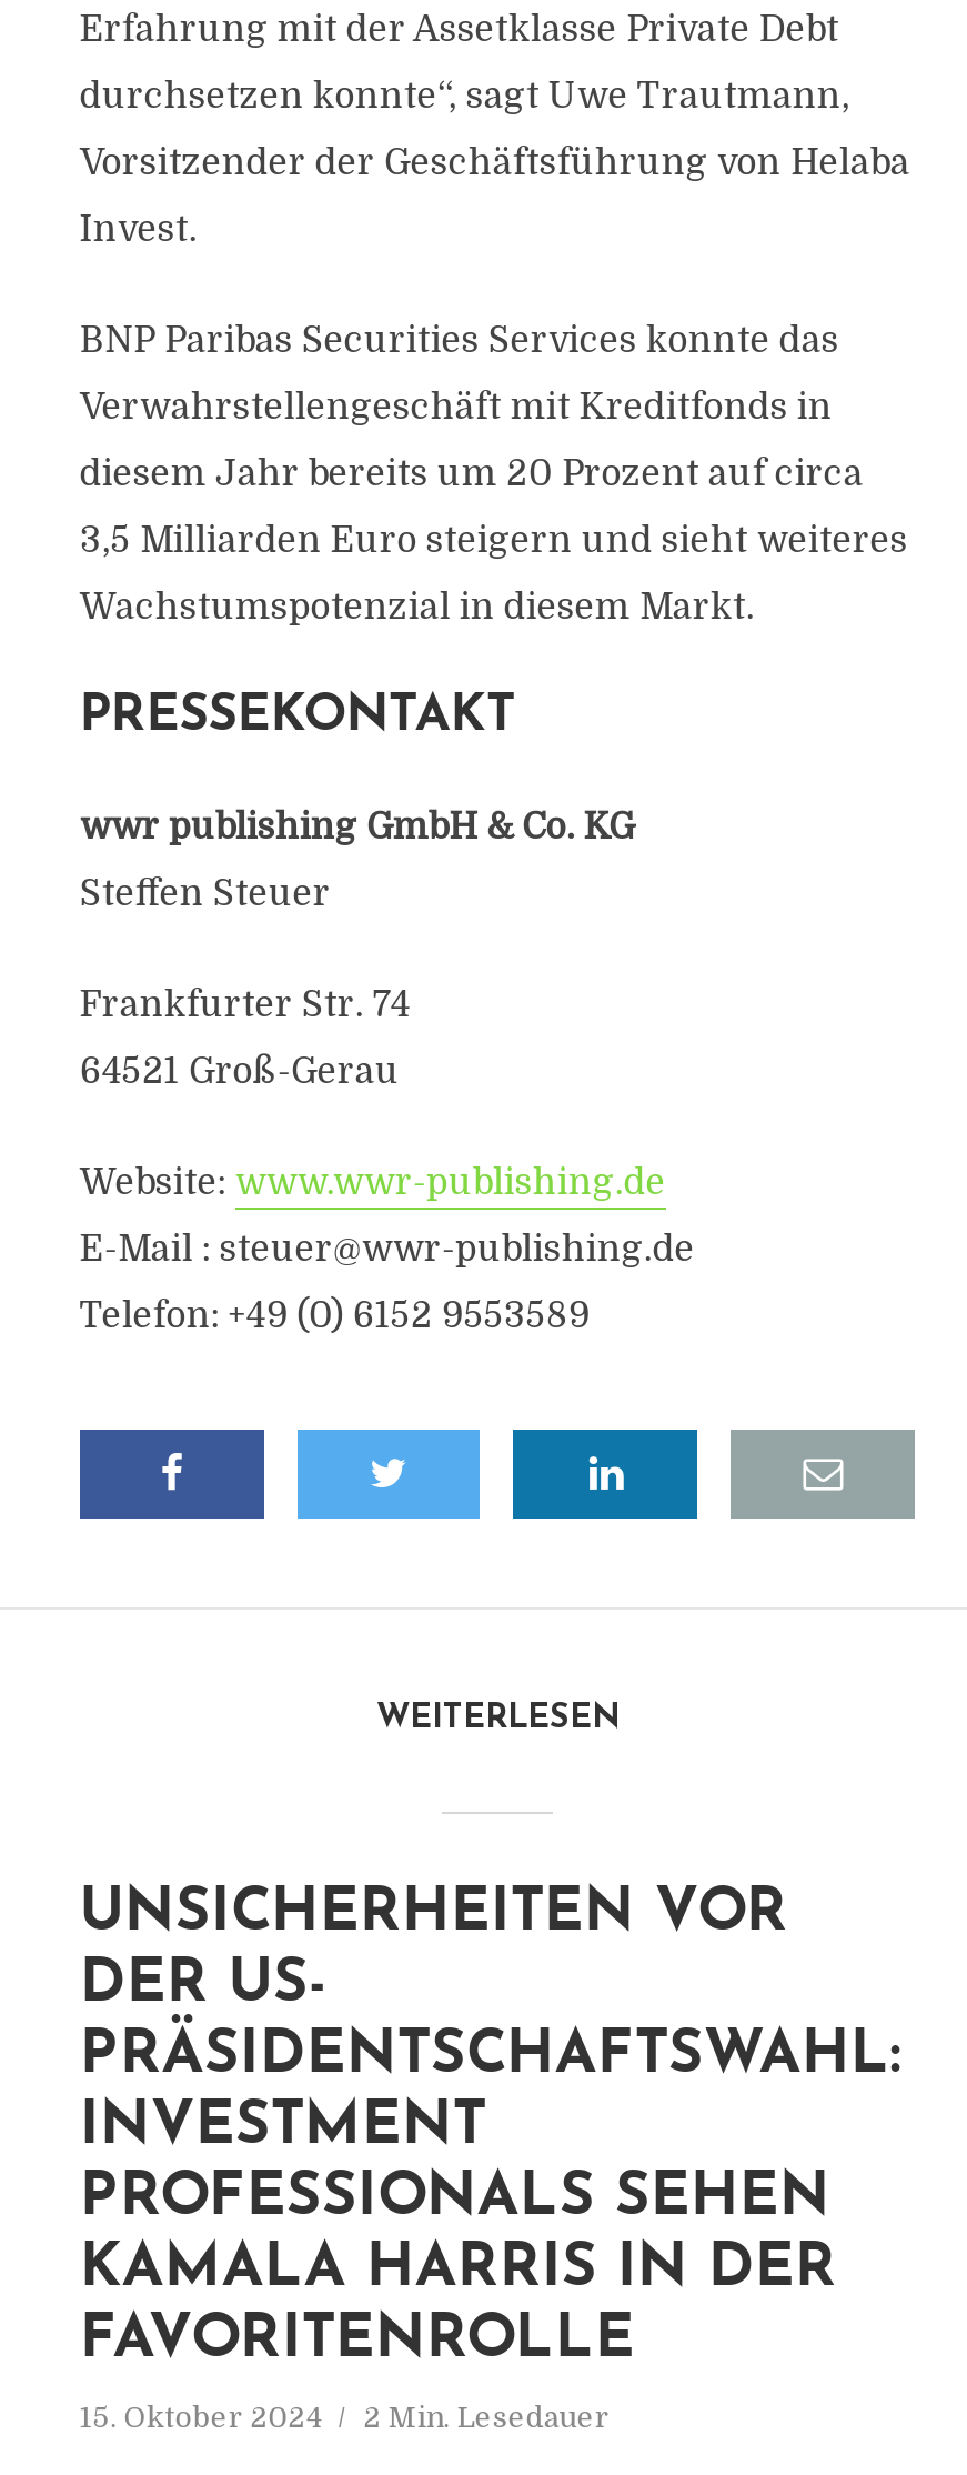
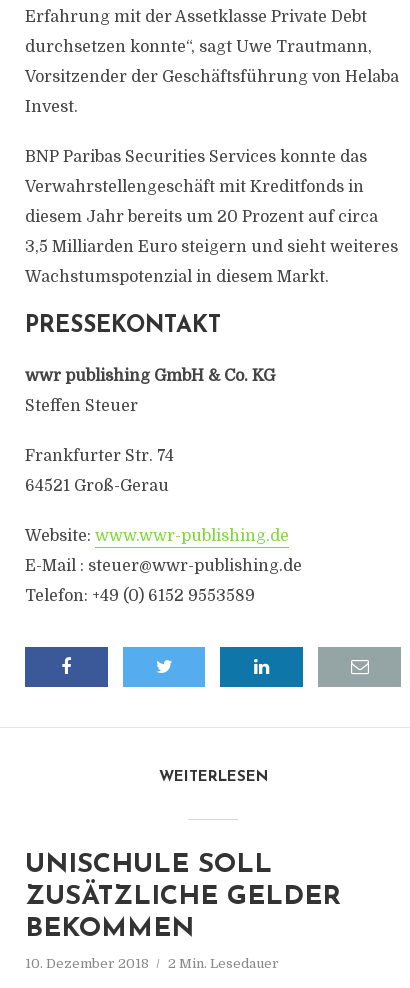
[79,1885,901,2372] UNSICHERHEITEN VOR | DER US- | PRÄSIDENTSCHAFTSWAHL: | INVESTMENT | PROFESSIONALS SEHEN | KAMALA HARRIS IN DER | FAVORITENROLLE -> [25,852,341,943] UNISCHULE SOLL | ZUSÄTZLICHE GELDER | BEKOMMEN
[79,2401,610,2434] 15. Oktober 2024 2 Min. Lesedauer -> [25,956,279,971] 10. Dezember 2018 2 Min. Lesedauer

